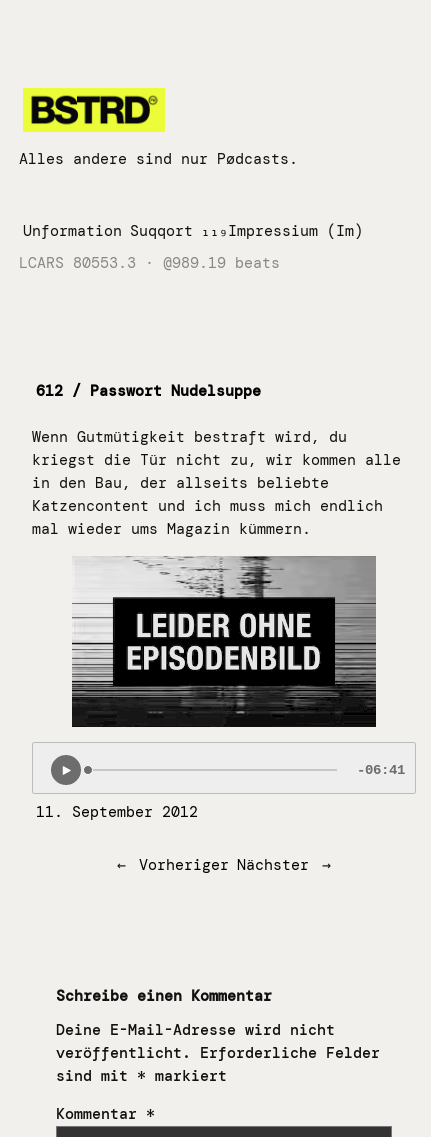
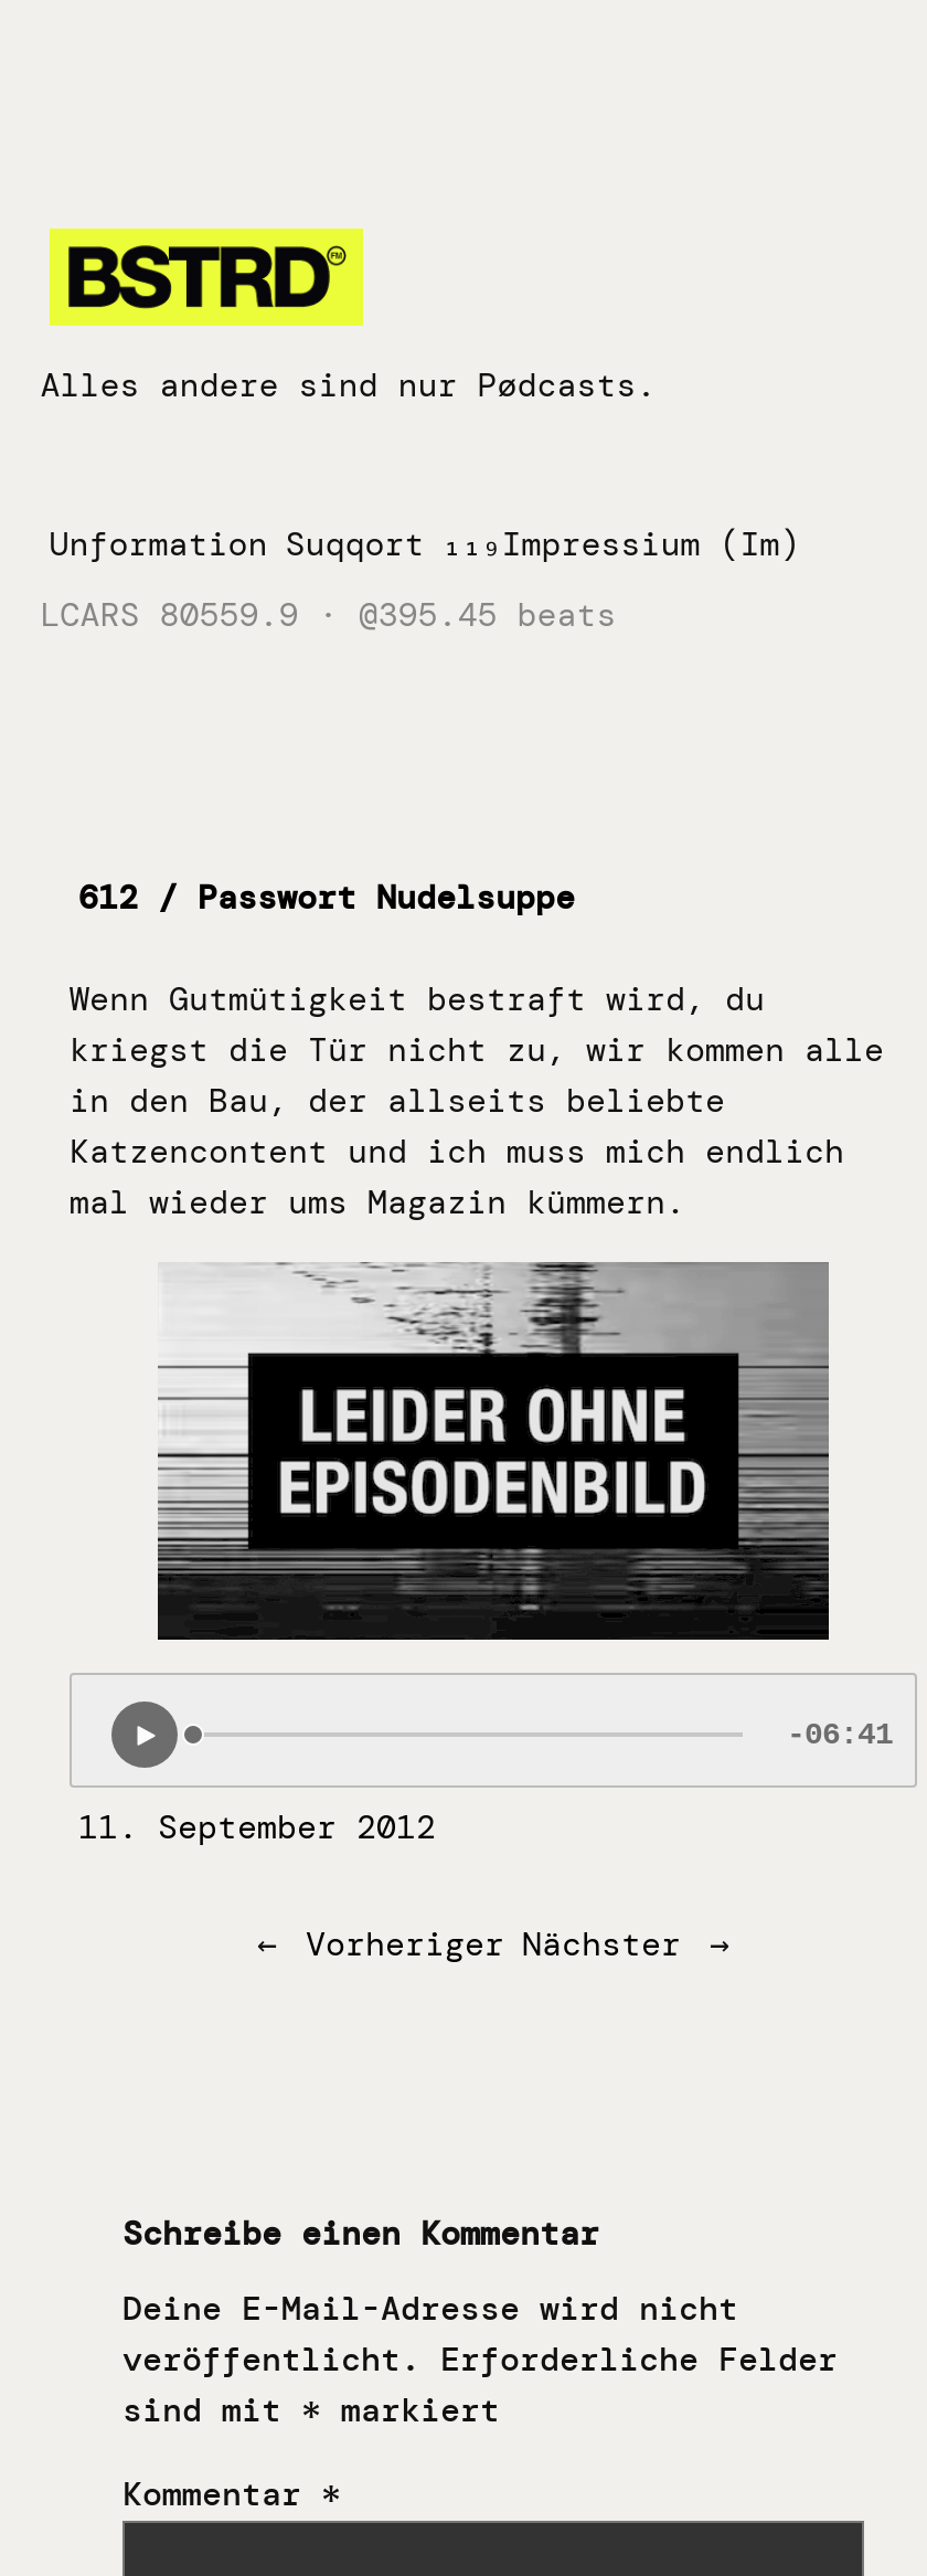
[19,253,280,273] LCARS 80553.3 · @989.19 beats -> [40,594,616,638] LCARS 80559.9 · @395.45 beats

